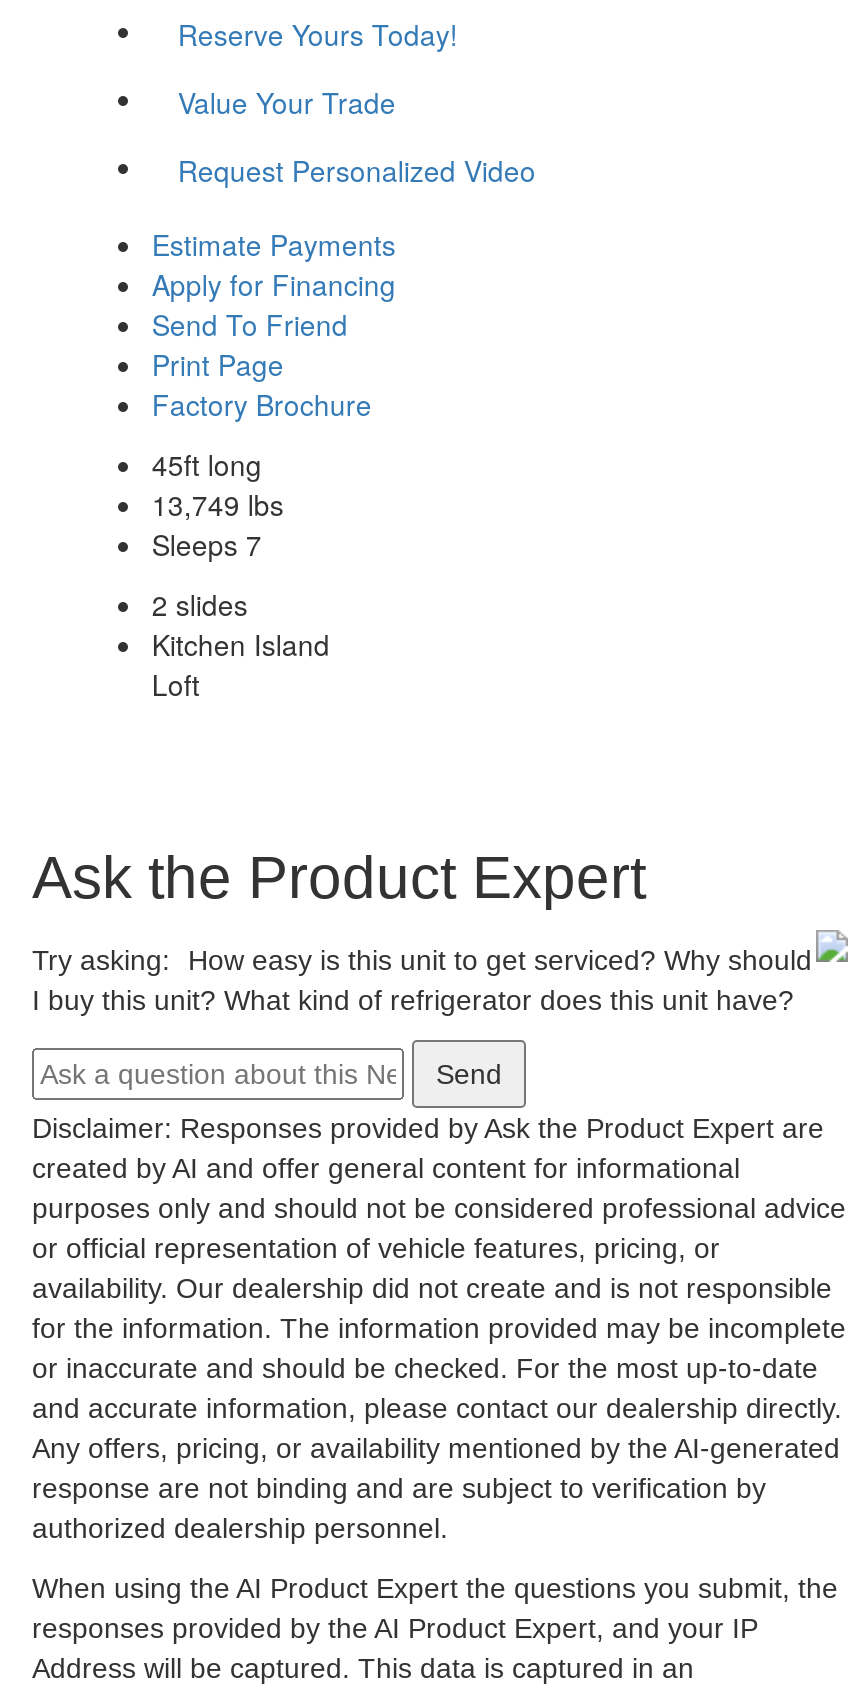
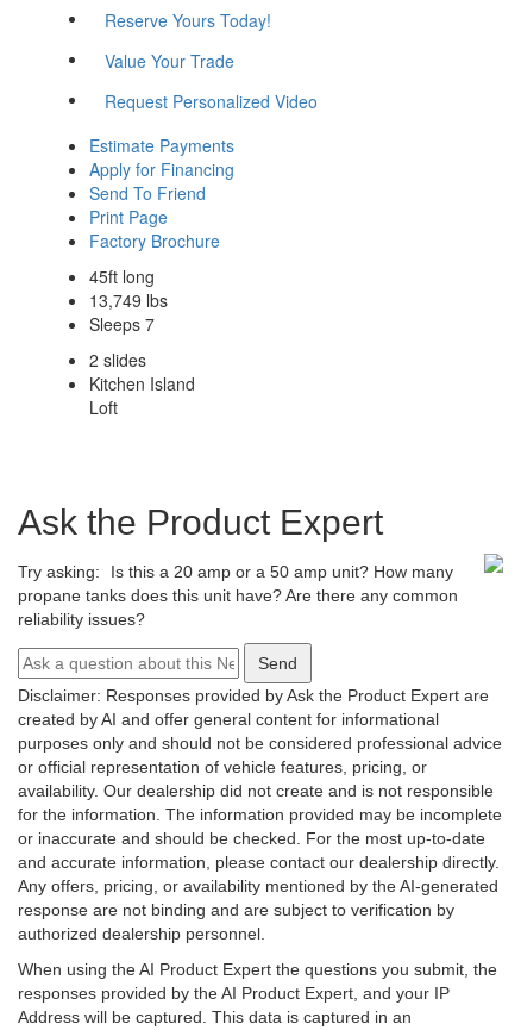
[32,944,812,1016] Try asking: How easy is this unit to get serviced? Why should | I buy this unit? What kind of refrigerator does this unit have? -> [18,562,458,629] Try asking: Is this a 20 amp or a 50 amp unit? How many | propane tanks does this unit have? Are there any common | reliability issues?

